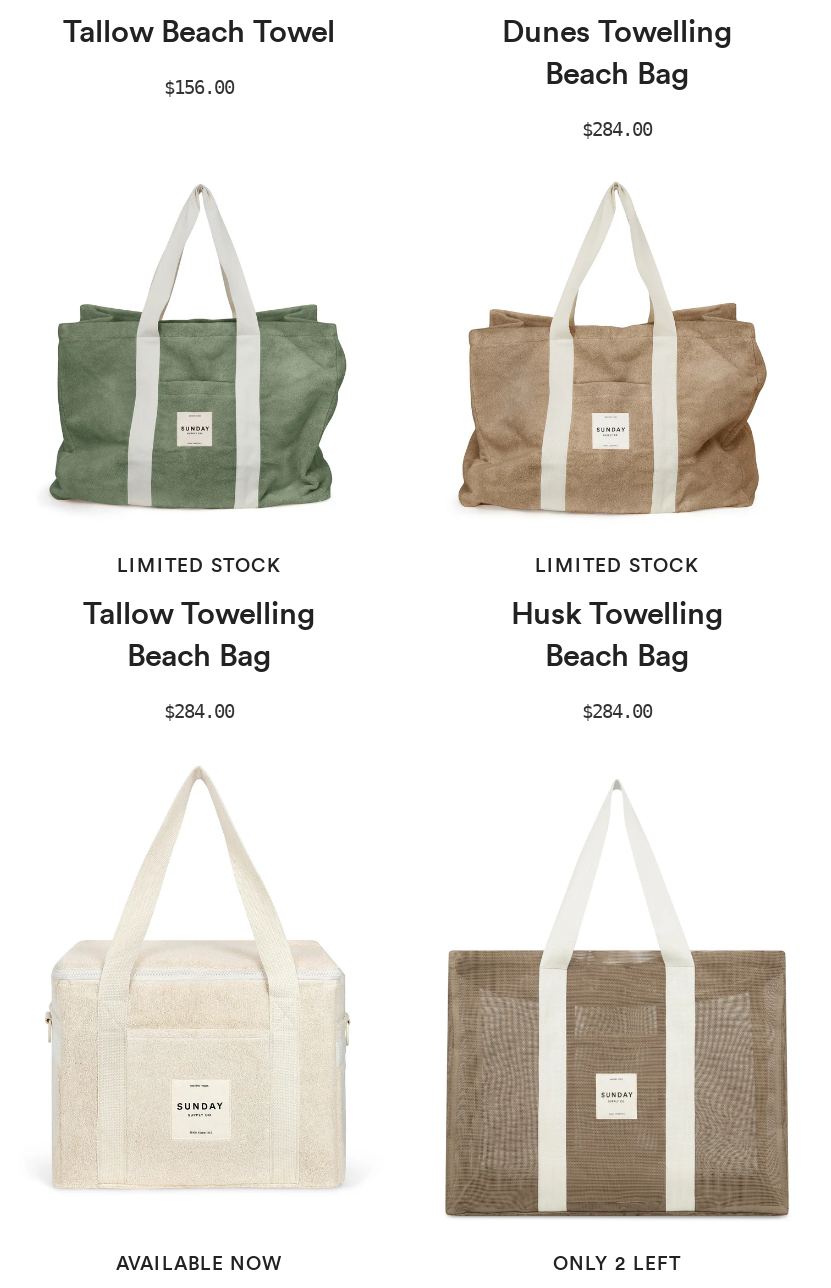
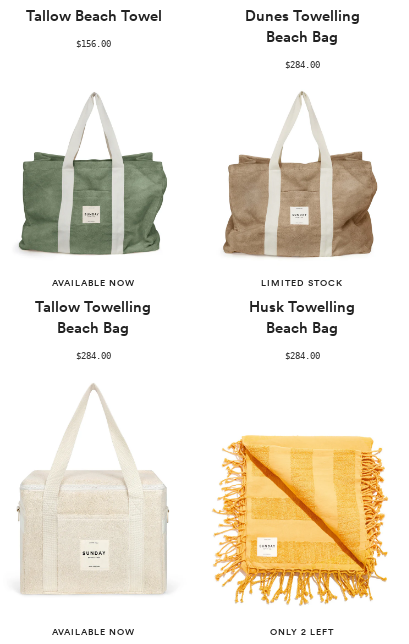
[117,552,281,580] LIMITED STOCK -> [52,276,135,290] AVAILABLE NOW
[438,780,792,1220] [image] -> [212,434,389,609] [image]

